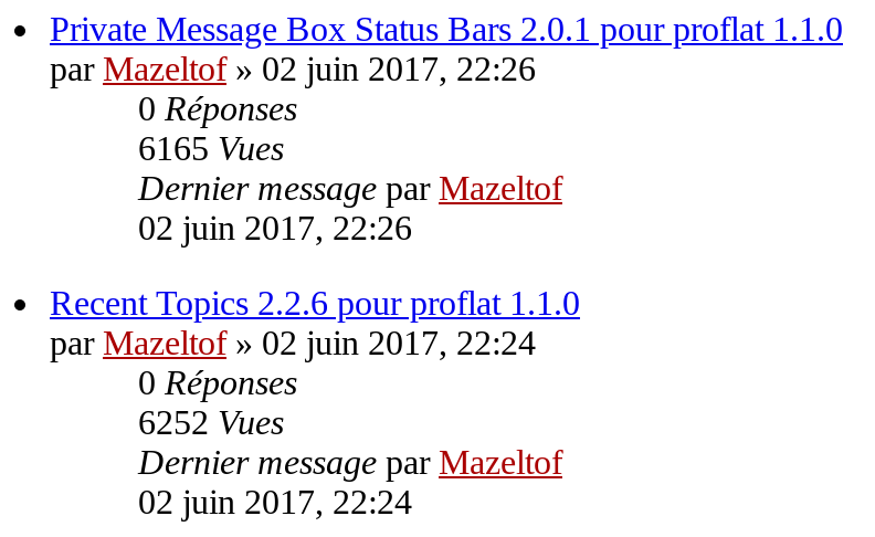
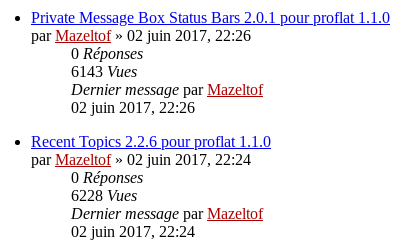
[138,129,284,166] 6165 Vues -> [71,63,137,80] 6143 Vues
[138,403,284,440] 6252 Vues -> [71,187,137,204] 6228 Vues

